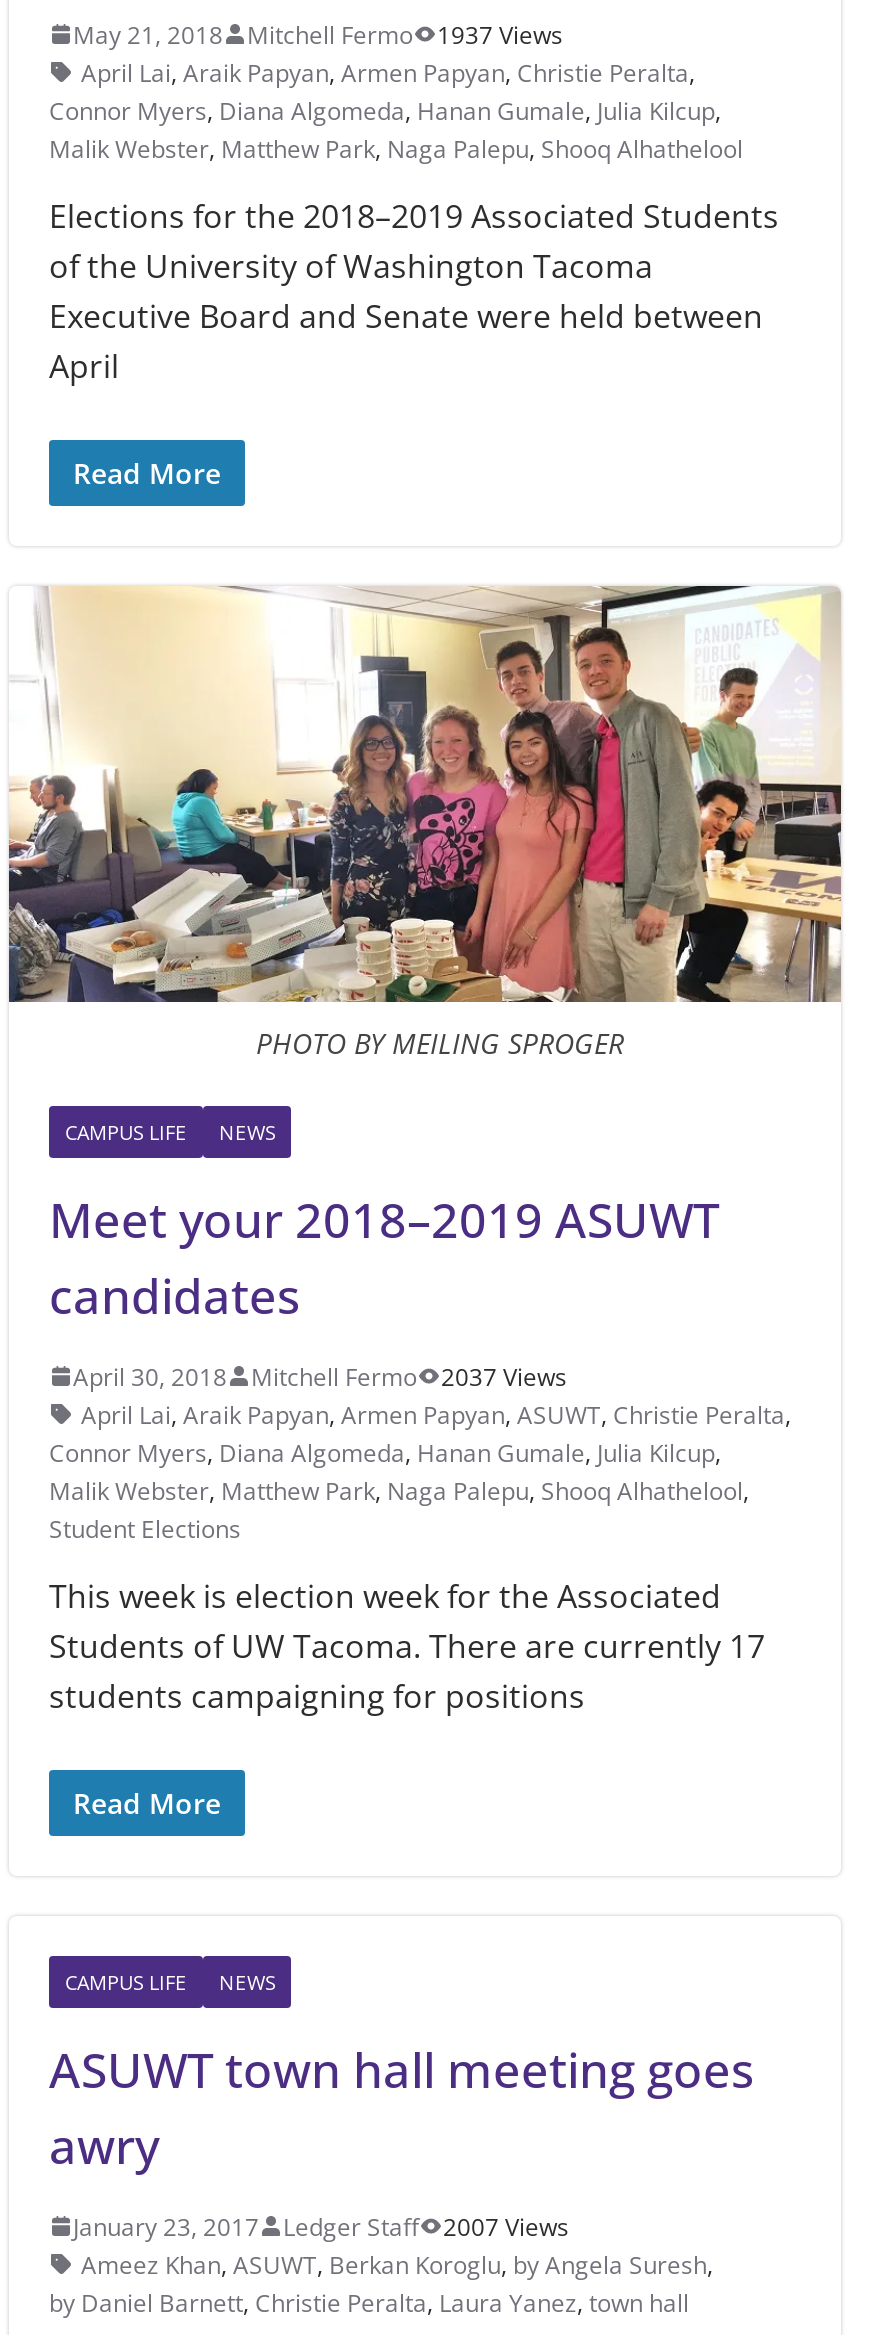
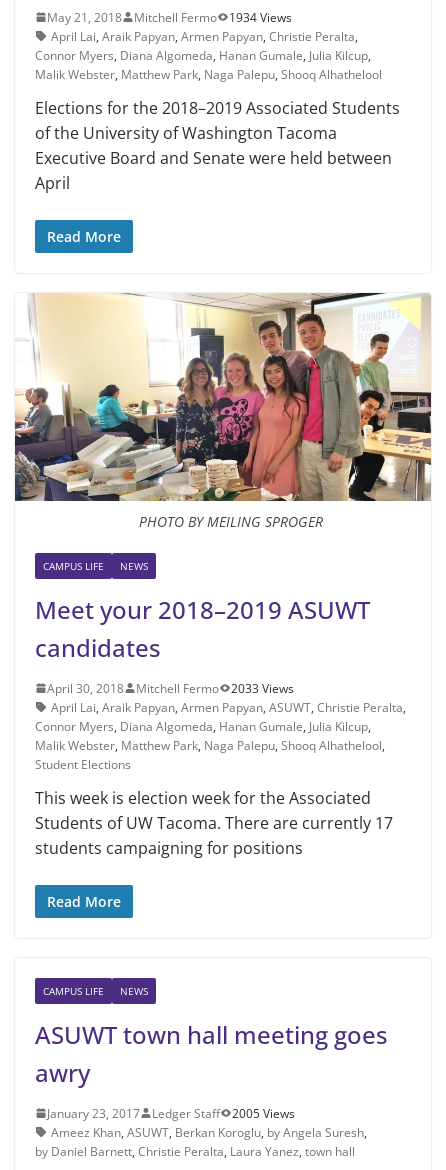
[73,18,563,52] May 21, 2018 Mitchell Fermo 1937 Views -> [47,9,292,26] May 21, 2018 Mitchell Fermo 1934 Views
[73,1360,567,1394] April 30, 2018 Mitchell Fermo 2037 Views -> [47,680,294,697] April 30, 2018 Mitchell Fermo 2033 Views
[73,2210,569,2244] January 23, 2017 Ledger Staff 2007 Views -> [47,1105,295,1122] January 23, 2017 Ledger Staff 2005 Views

